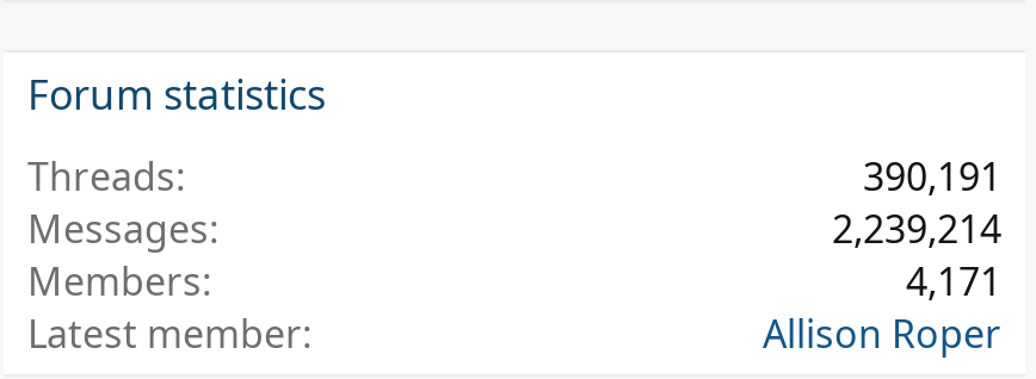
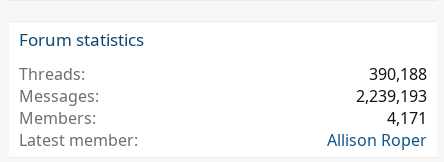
[863,149,1001,202] 390,191 -> [369,63,427,85] 390,188
[832,202,1001,254] 2,239,214 -> [356,85,427,107] 2,239,193

